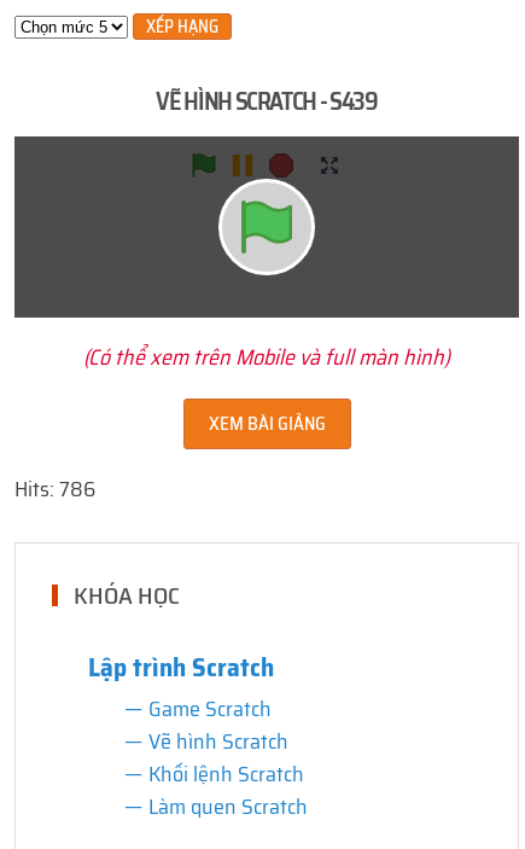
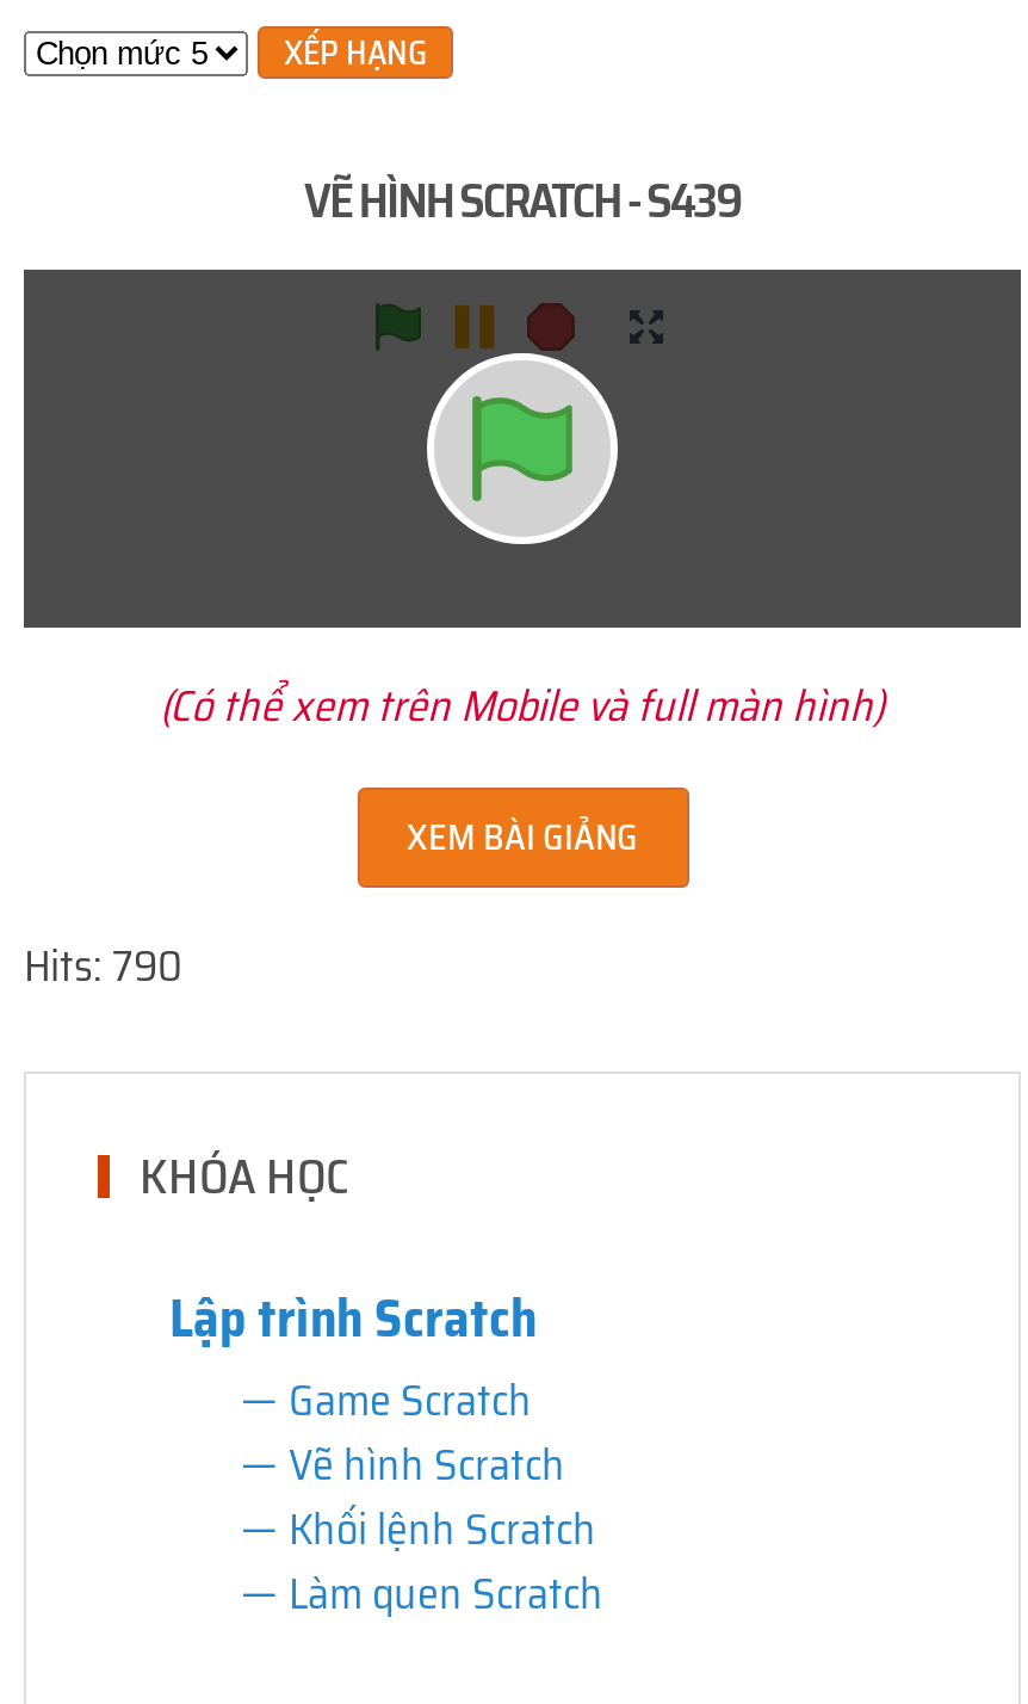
[14,472,95,506] Hits: 786 -> [24,933,181,1000] Hits: 790

